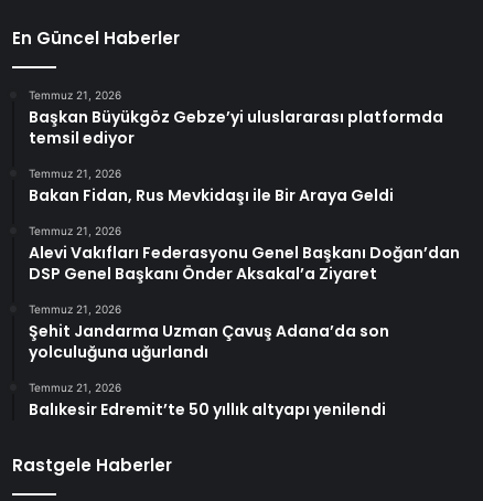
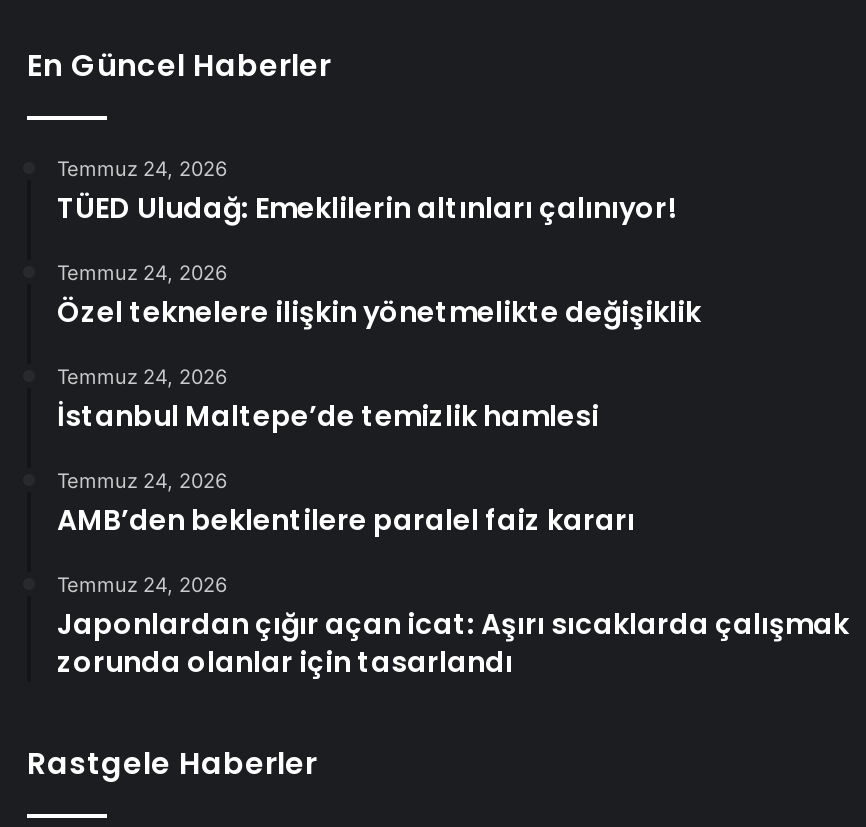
[29,88,443,149] Temmuz 21, 2026 | Başkan Büyükgöz Gebze’yi uluslararası platformda | temsil ediyor -> [57,156,675,228] Temmuz 24, 2026 | TÜED Uludağ: Emeklilerin altınları çalınıyor!
[29,167,394,206] Temmuz 21, 2026 | Bakan Fidan, Rus Mevkidaşı ile Bir Araya Geldi -> [57,260,701,332] Temmuz 24, 2026 | Özel teknelere ilişkin yönetmelikte değişiklik
[29,224,460,285] Temmuz 21, 2026 | Alevi Vakıfları Federasyonu Genel Başkanı Doğan’dan | DSP Genel Başkanı Önder Aksakal’a Ziyaret -> [57,364,599,436] Temmuz 24, 2026 | İstanbul Maltepe’de temizlik hamlesi
[29,302,389,363] Temmuz 21, 2026 | Şehit Jandarma Uzman Çavuş Adana’da son | yolculuğuna uğurlandı -> [57,468,635,540] Temmuz 24, 2026 | AMB’den beklentilere paralel faiz kararı
[29,381,386,421] Temmuz 21, 2026 | Balıkesir Edremit’te 50 yıllık altyapı yenilendi -> [57,572,849,682] Temmuz 24, 2026 | Japonlardan çığır açan icat: Aşırı sıcaklarda çalışmak | zorunda olanlar için tasarlandı

